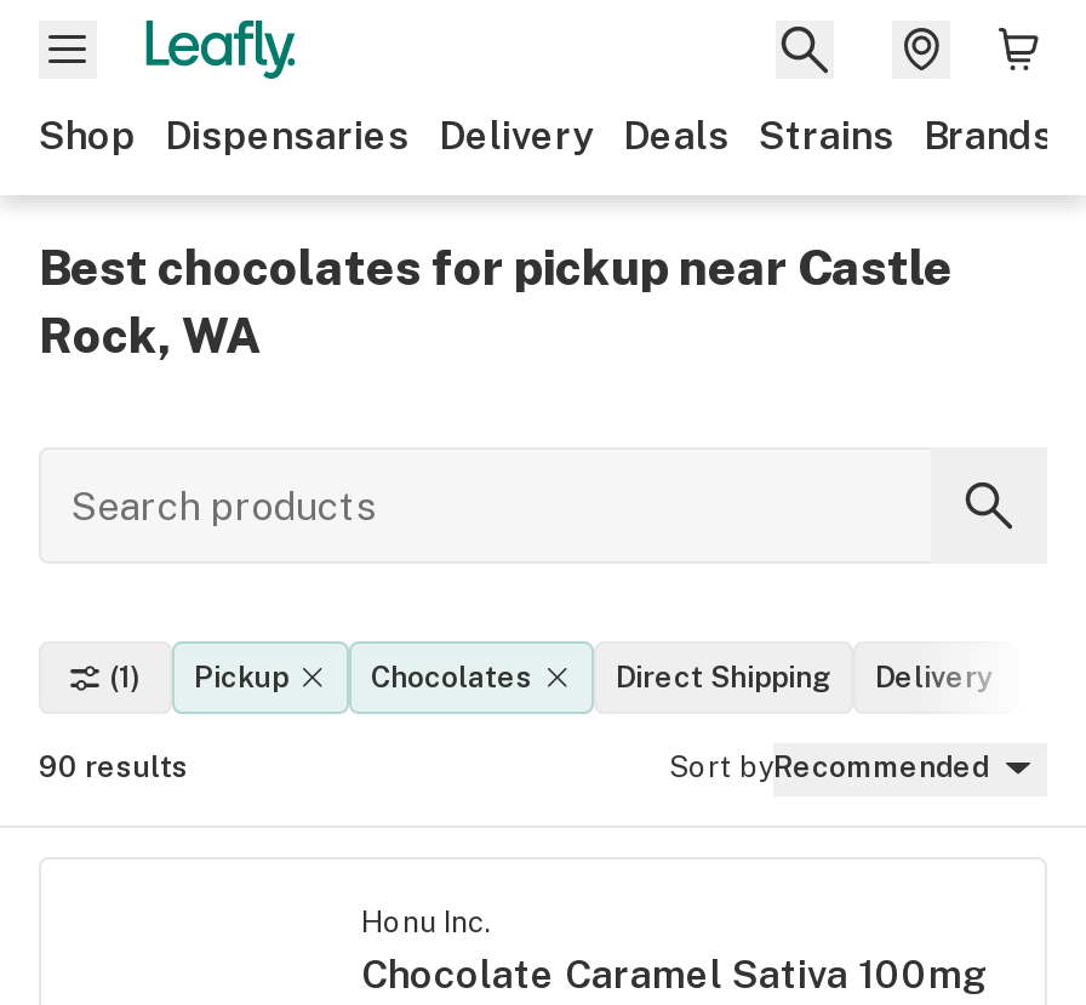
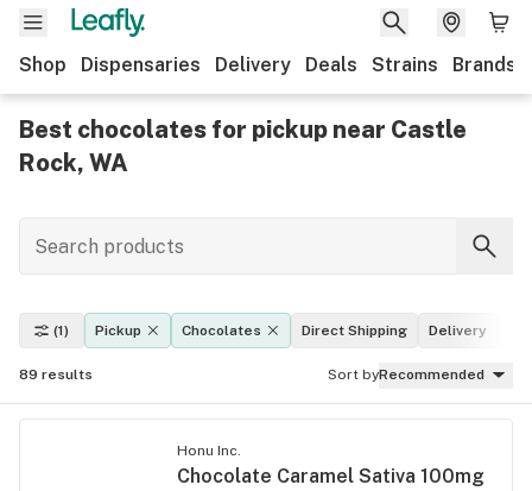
[39,750,189,784] 90 results -> [19,366,93,383] 89 results

